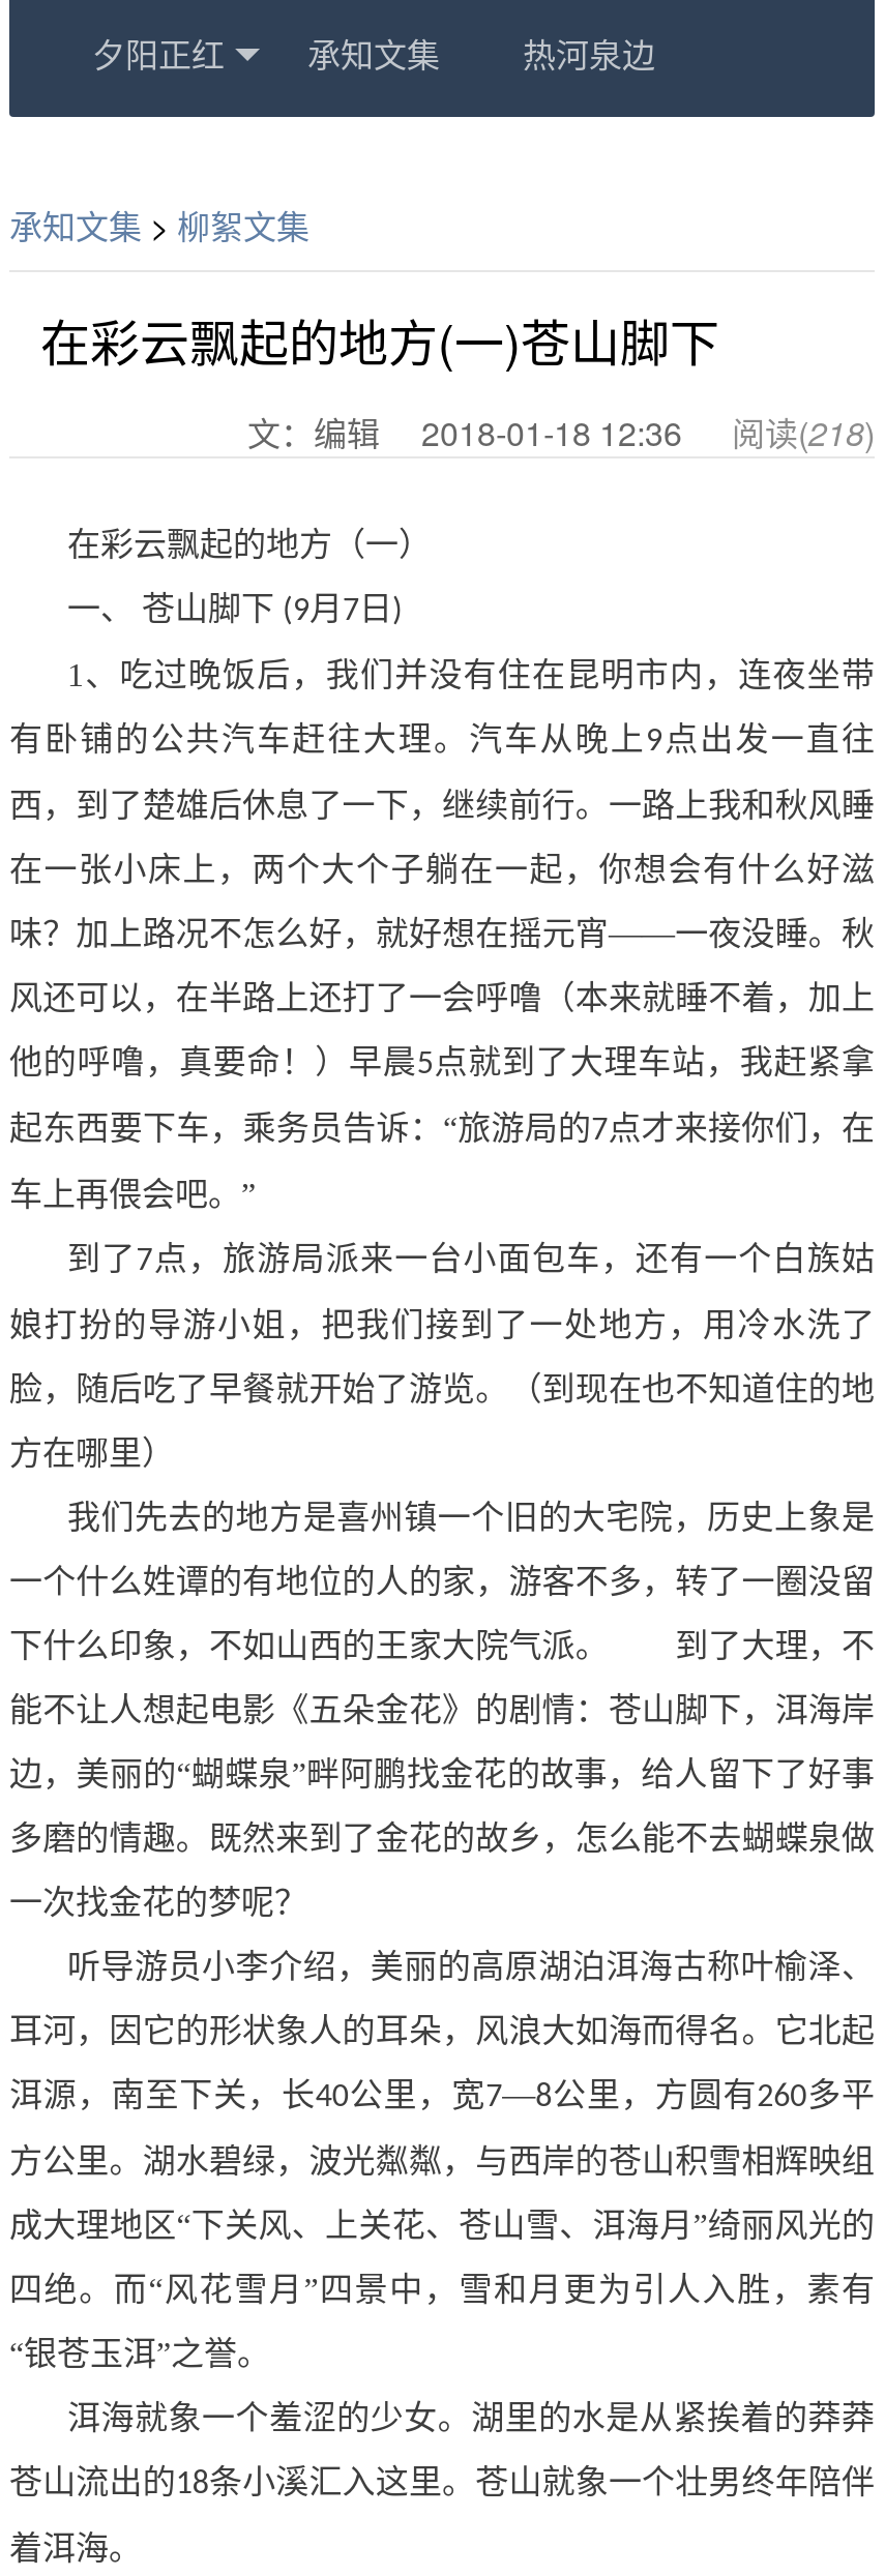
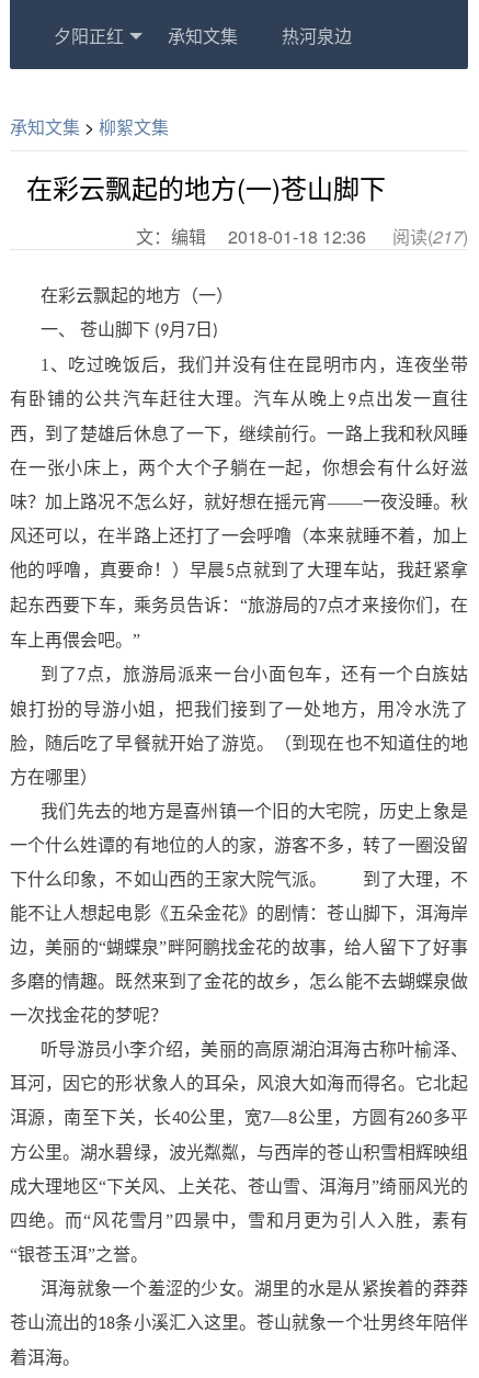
[247,409,875,456] 文：编辑 2018-01-18 12:36 阅读(218) -> [136,224,468,249] 文：编辑 2018-01-18 12:36 阅读(217)

